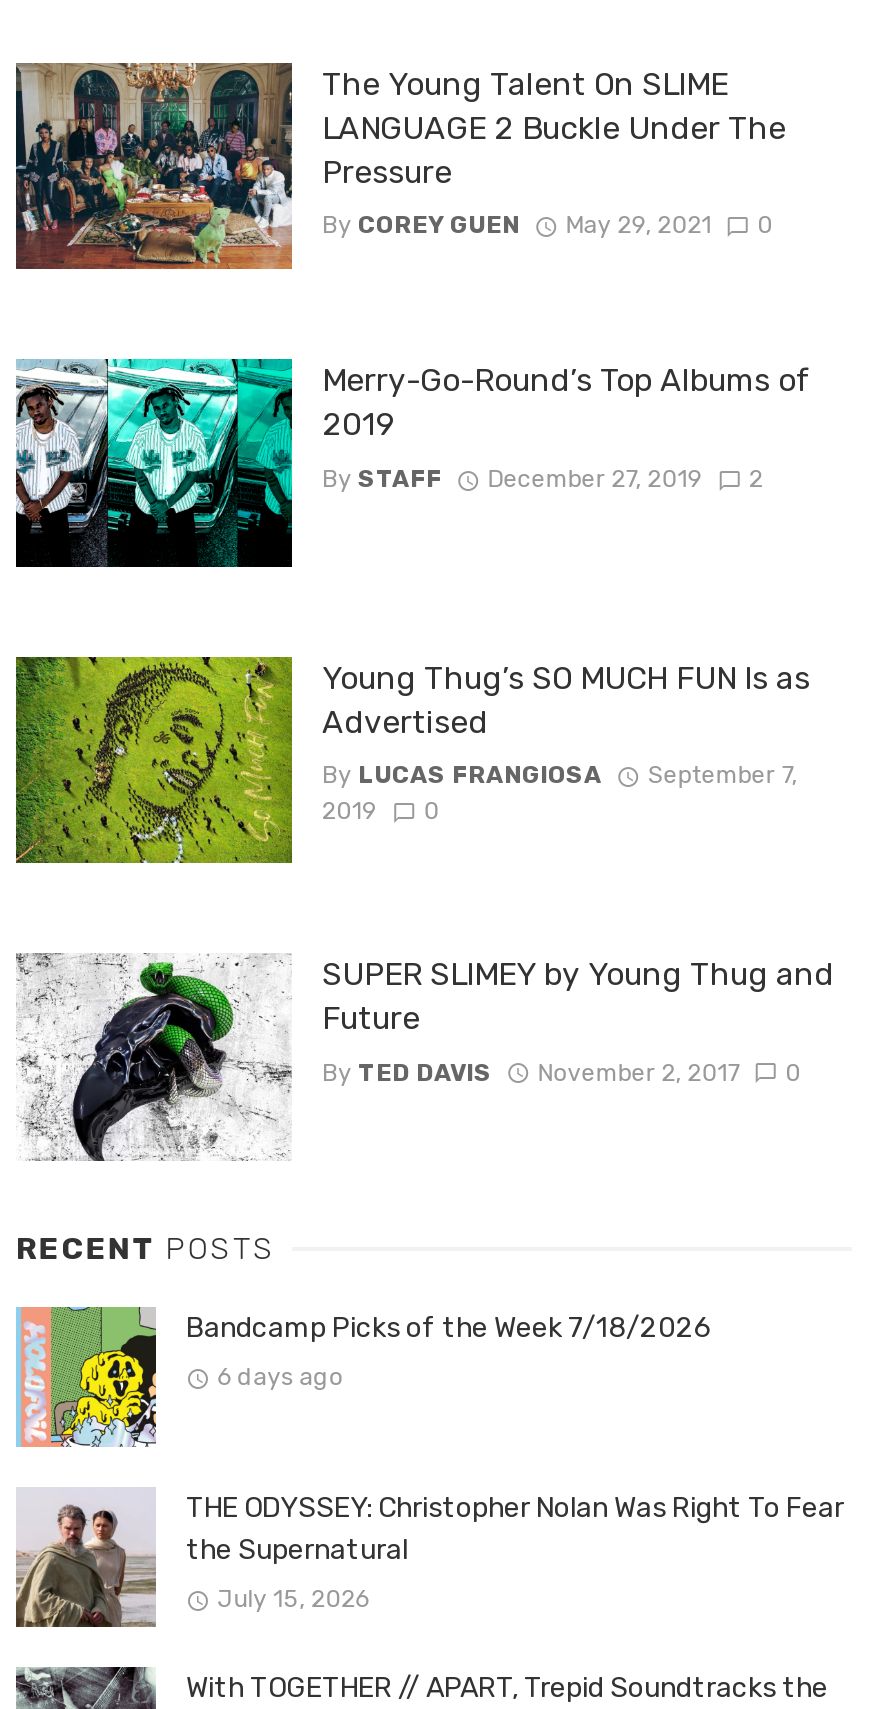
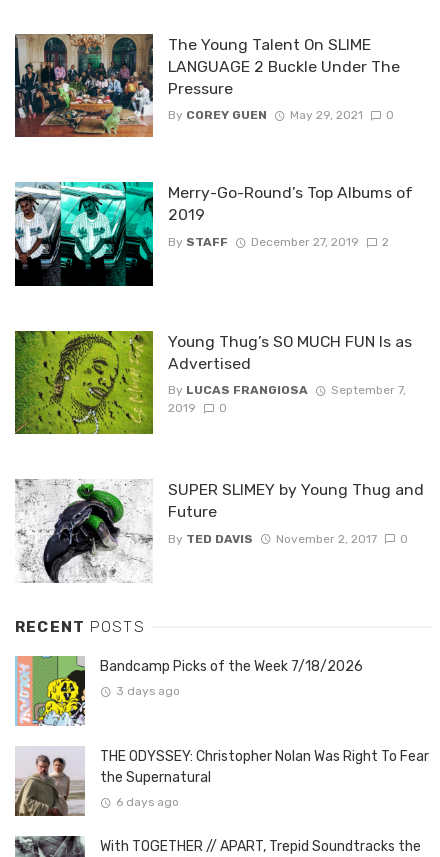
[217,1364,343,1392] 6 days ago -> [116,684,180,698] 3 days ago
[217,1586,369,1614] July 15, 2026 -> [116,795,179,809] 6 days ago

